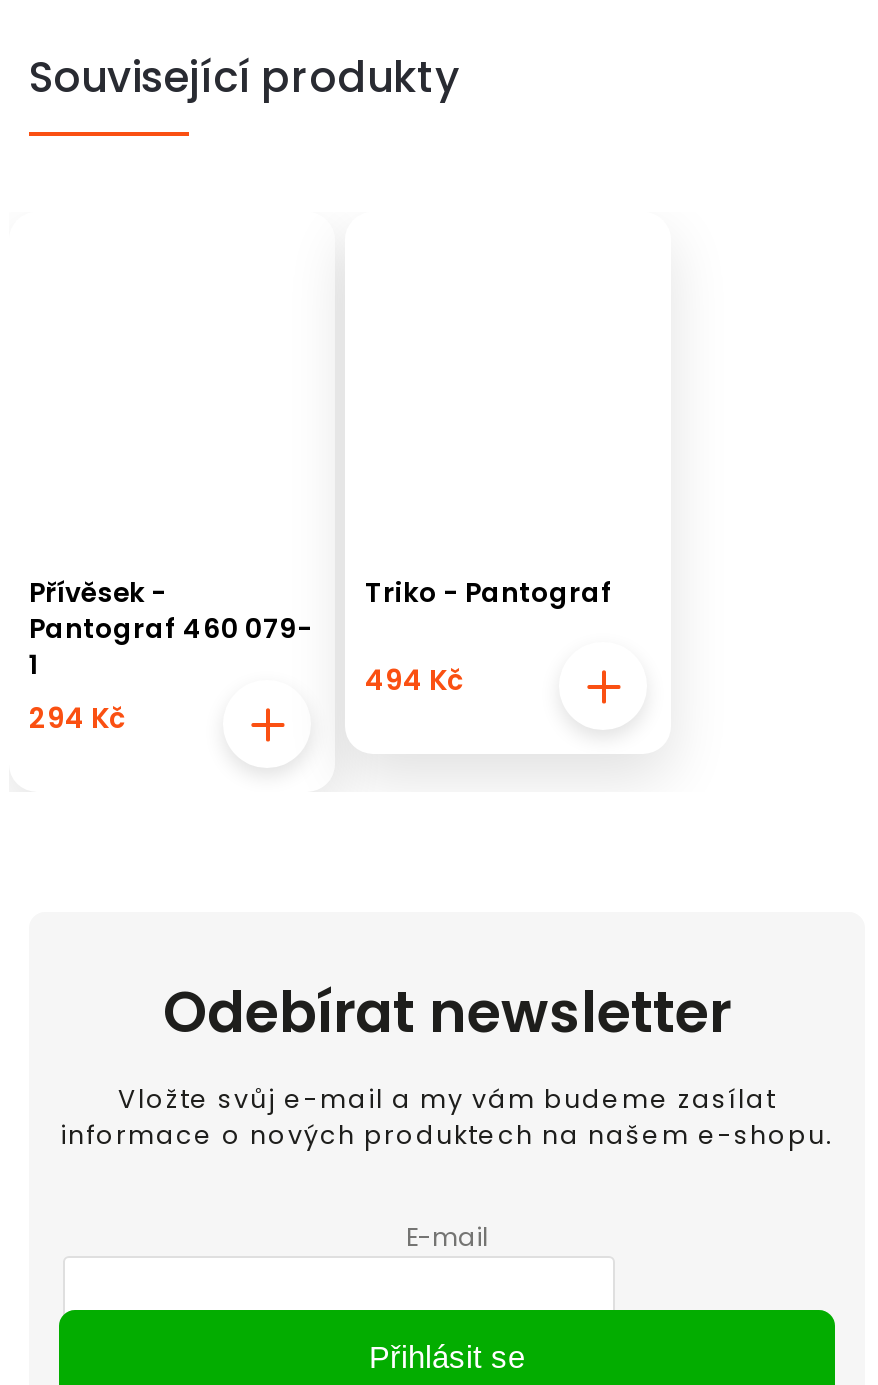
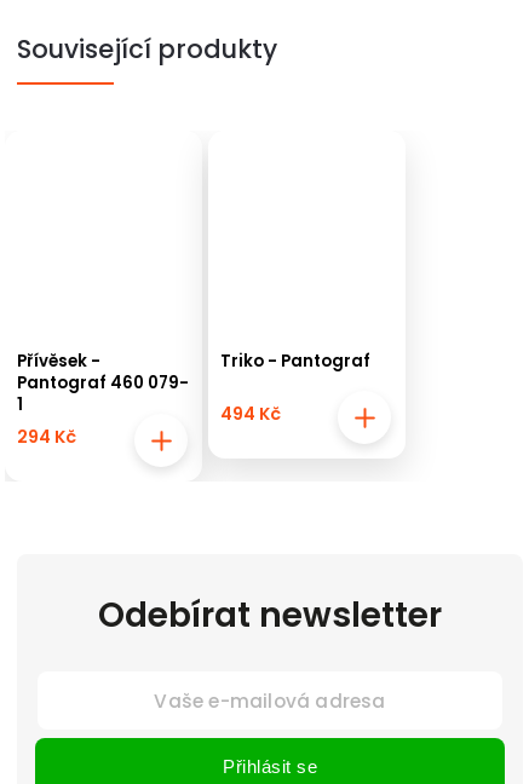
[60,1081,834,1253] Vložte svůj e-mail a my vám budeme zasílat | informace o nových produktech na našem e-shopu. | E-mail -> none

